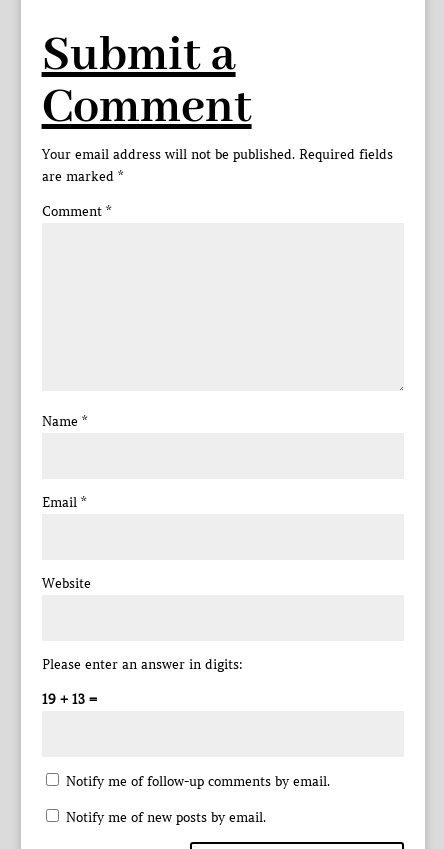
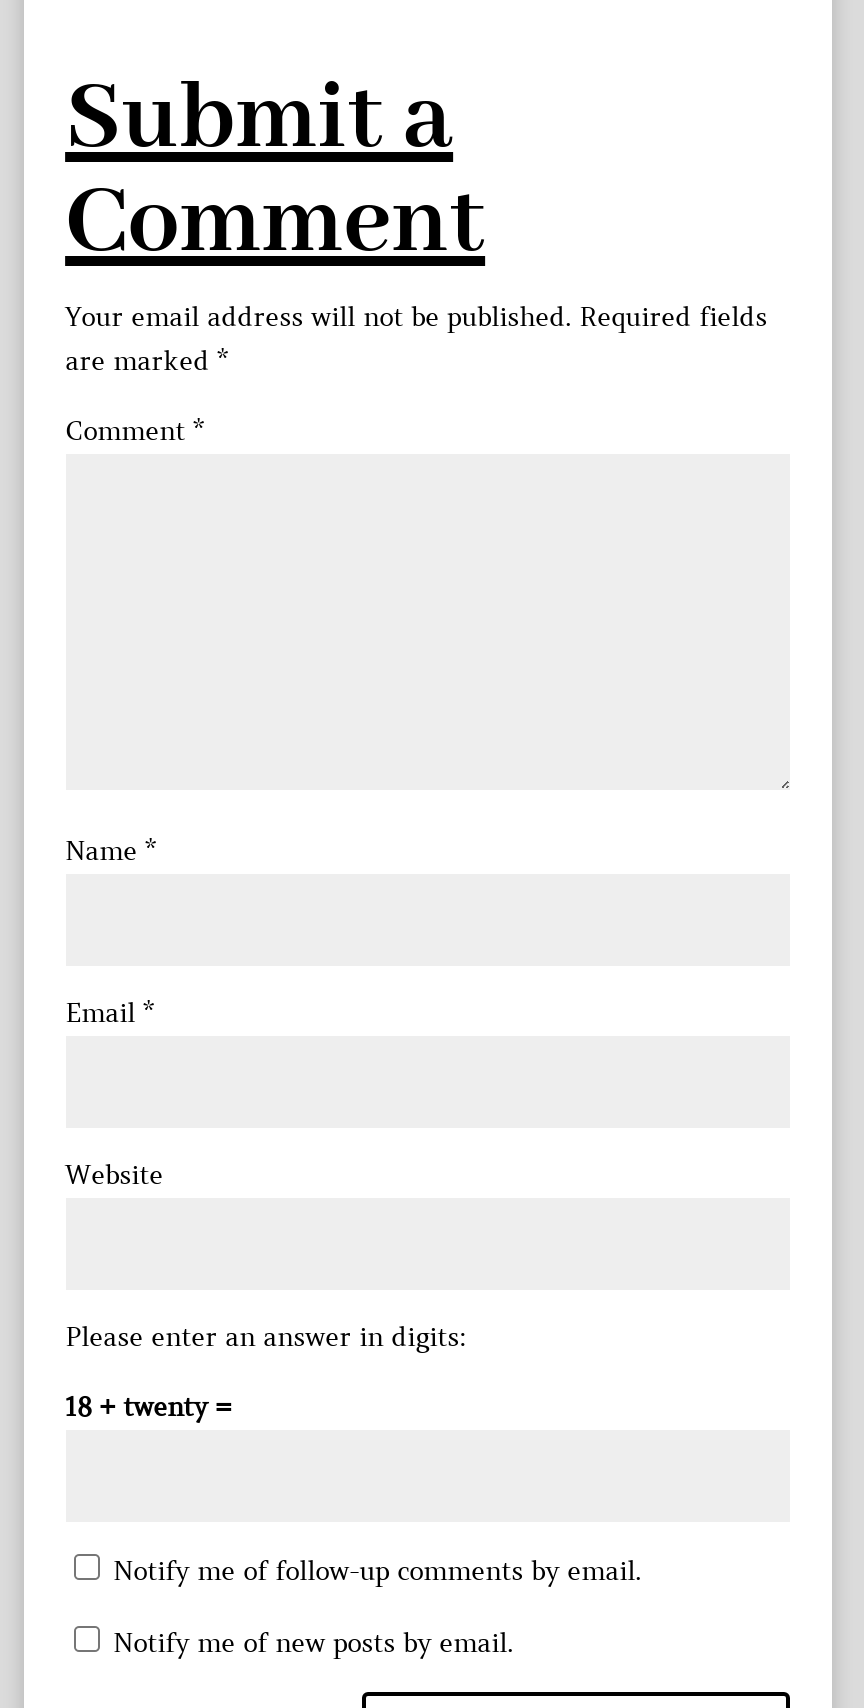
[42,691,97,708] 19 + 13 = -> [65,1390,231,1424] 18 + twenty =

